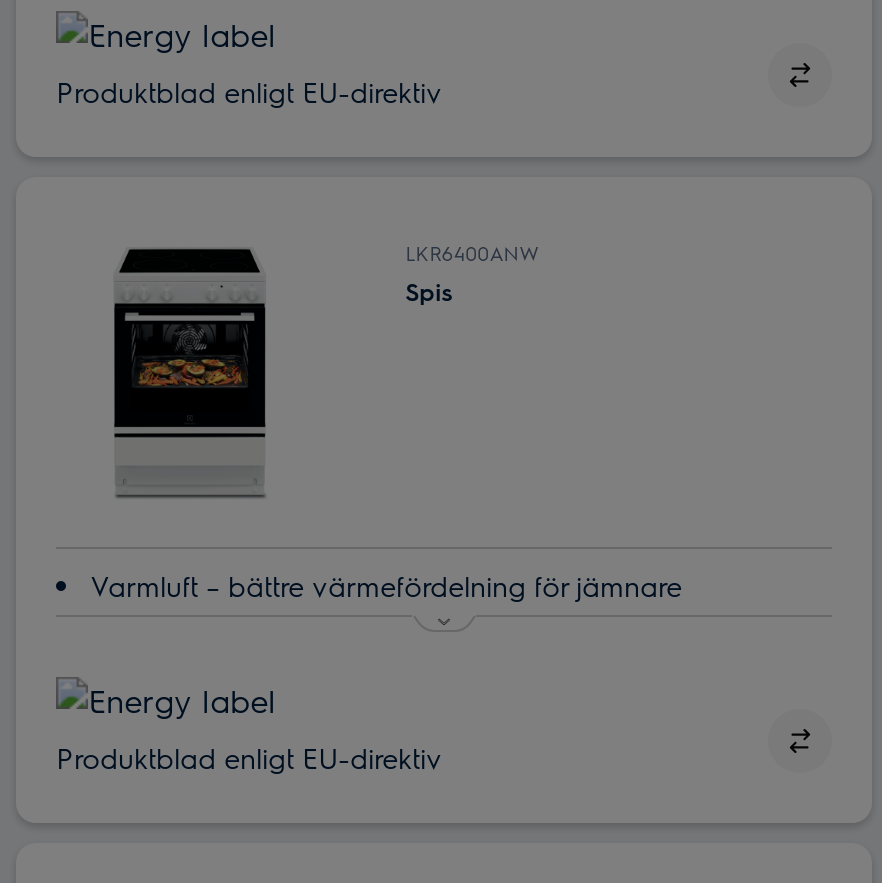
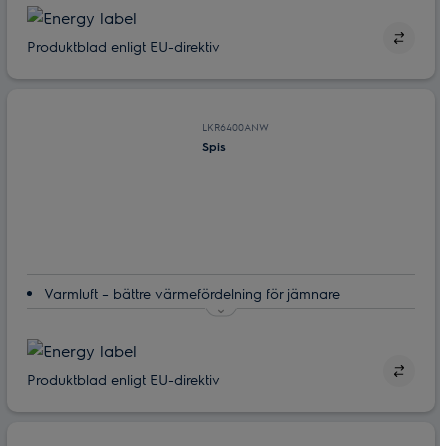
[112,247,268,499] [image] -> none

